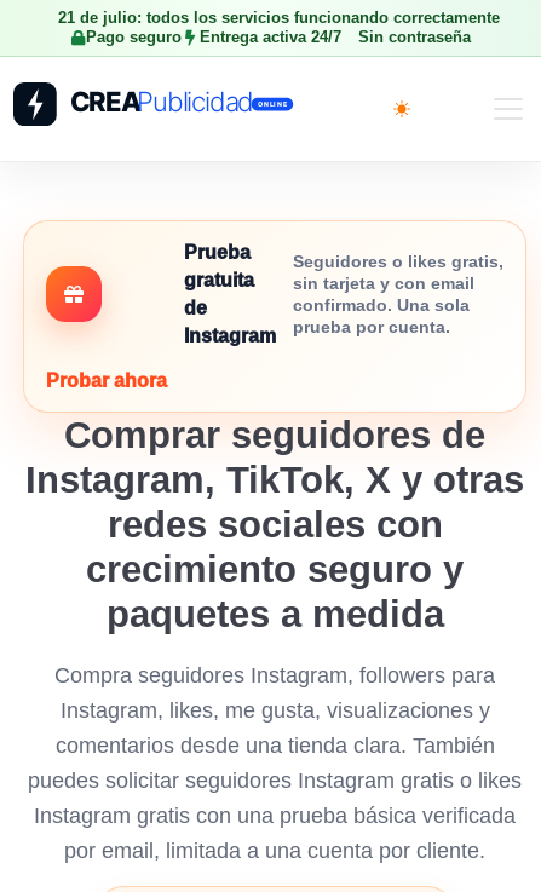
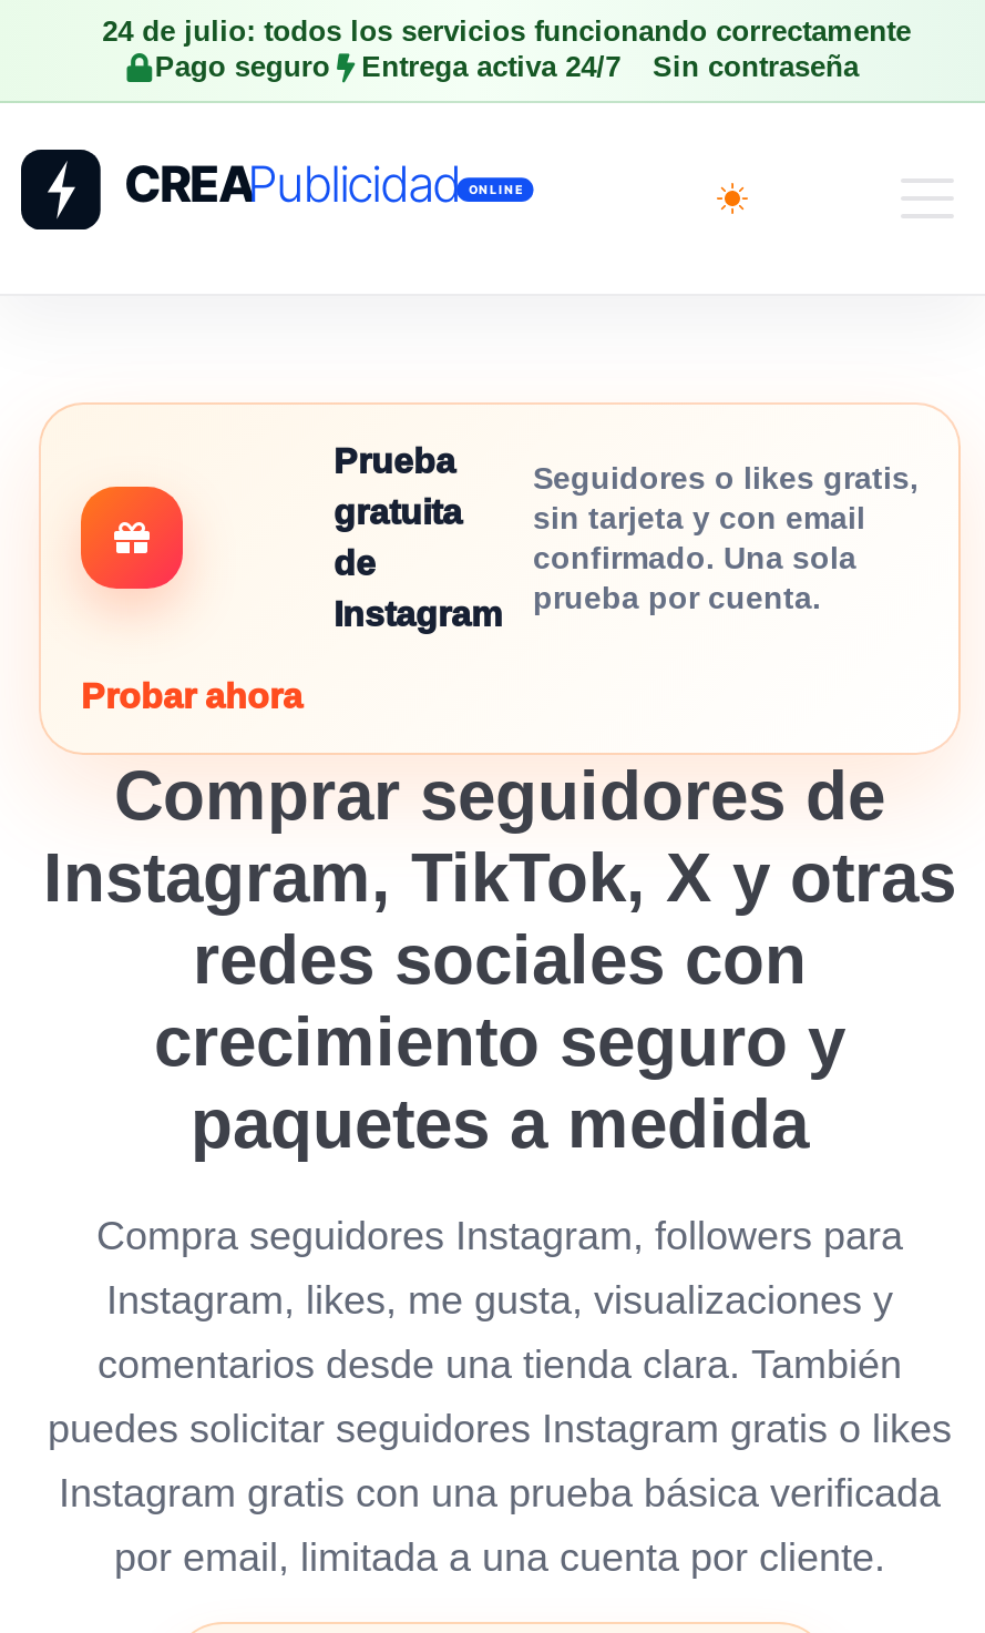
[58,8,499,27] 21 de julio: todos los servicios funcionando correctamente -> [102,14,911,48] 24 de julio: todos los servicios funcionando correctamente

